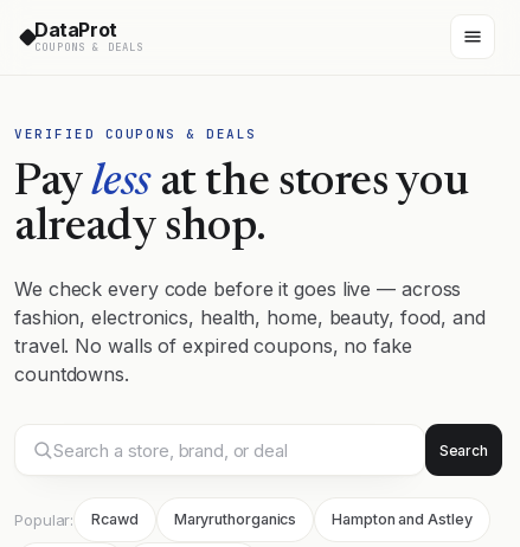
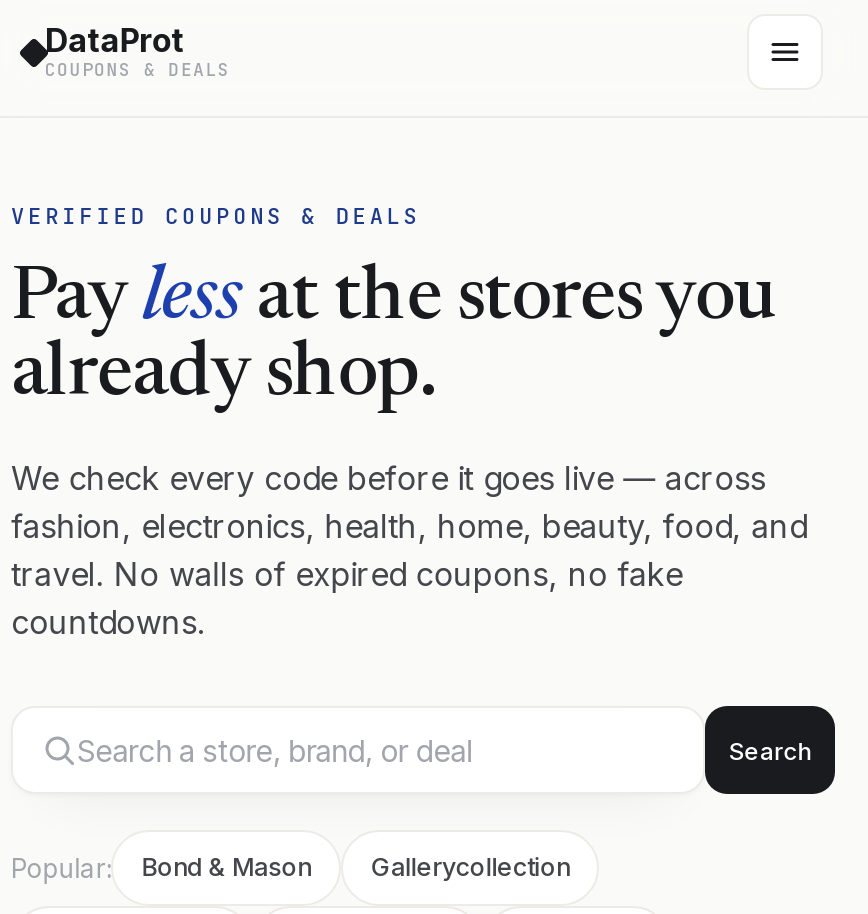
[91,510,472,528] Rcawd | Maryruthorganics | Hampton and Astley -> [141,852,570,882] Bond & Mason | Gallerycollection

